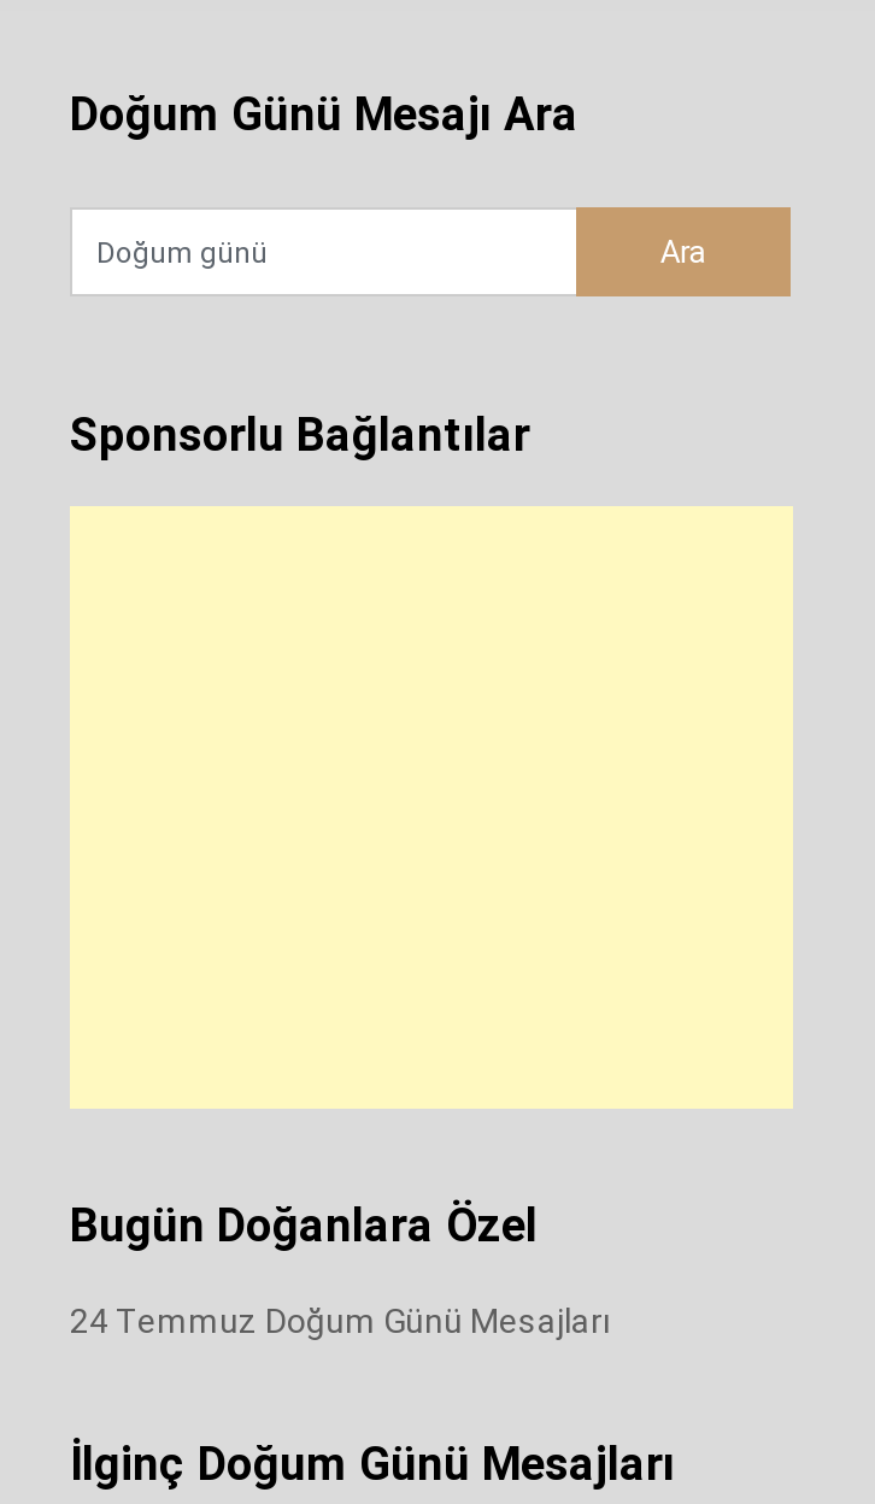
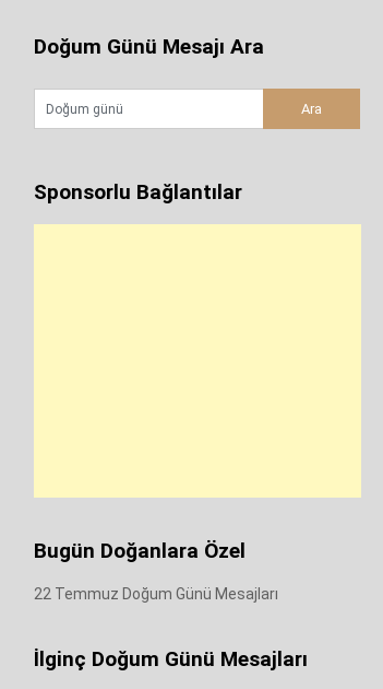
[70,1302,610,1340] 24 Temmuz Doğum Günü Mesajları -> [34,585,278,603] 22 Temmuz Doğum Günü Mesajları

